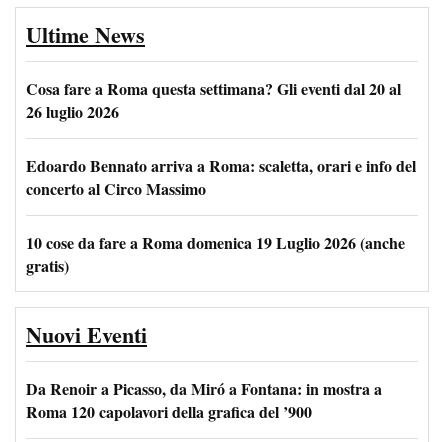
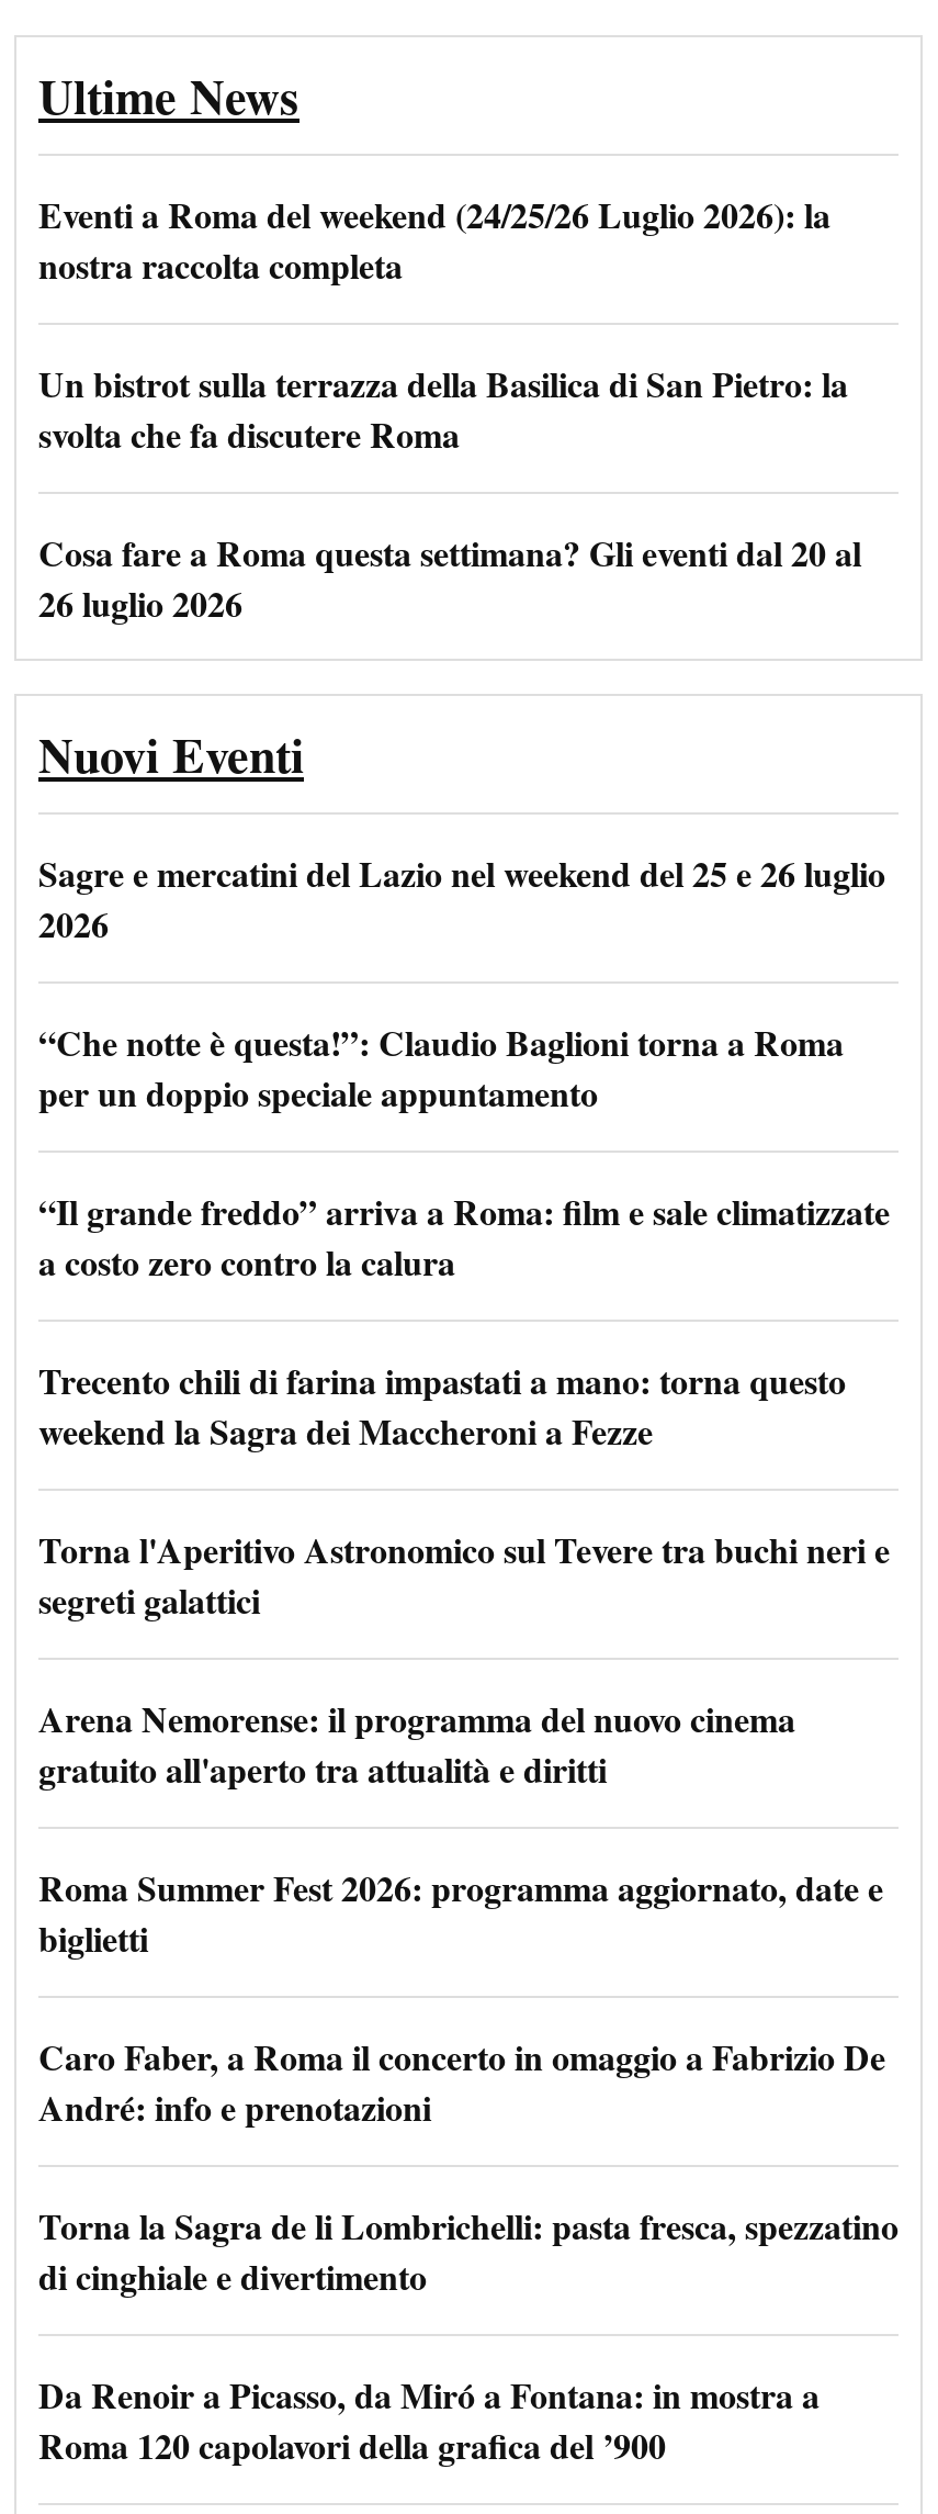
none -> [38,189,848,459] Eventi a Roma del weekend (24/25/26 Luglio 2026): la | nostra raccolta completa | Un bistrot sulla terrazza della Basilica di San Pietro: la | svolta che fa discutere Roma
[26,154,416,277] Edoardo Bennato arriva a Roma: scaletta, orari e info del | concerto al Circo Massimo | 10 cose da fare a Roma domenica 19 Luglio 2026 (anche | gratis) -> none
none -> [38,847,899,2301] Sagre e mercatini del Lazio nel weekend del 25 e 26 luglio | 2026 | “Che notte è questa!”: Claudio Baglioni torna a Roma | per un doppio speciale appuntamento | “Il grande freddo” arriva a Roma: film e sale climatizzate | a costo zero contro la calura | Trecento chili di farina impastati a mano: torna questo | weekend la Sagra dei Maccheroni a Fezze | Torna l'Aperitivo Astronomico sul Tevere tra buchi neri e | segreti galattici | Arena Nemorense: il programma del nuovo cinema | gratuito all'aperto tra attualità e diritti | Roma Summer Fest 2026: programma aggiornato, date e | biglietti | Caro Faber, a Roma il concerto in omaggio a Fabrizio De | André: info e prenotazioni | Torna la Sagra de li Lombrichelli: pasta fresca, spezzatino | di cinghiale e divertimento

